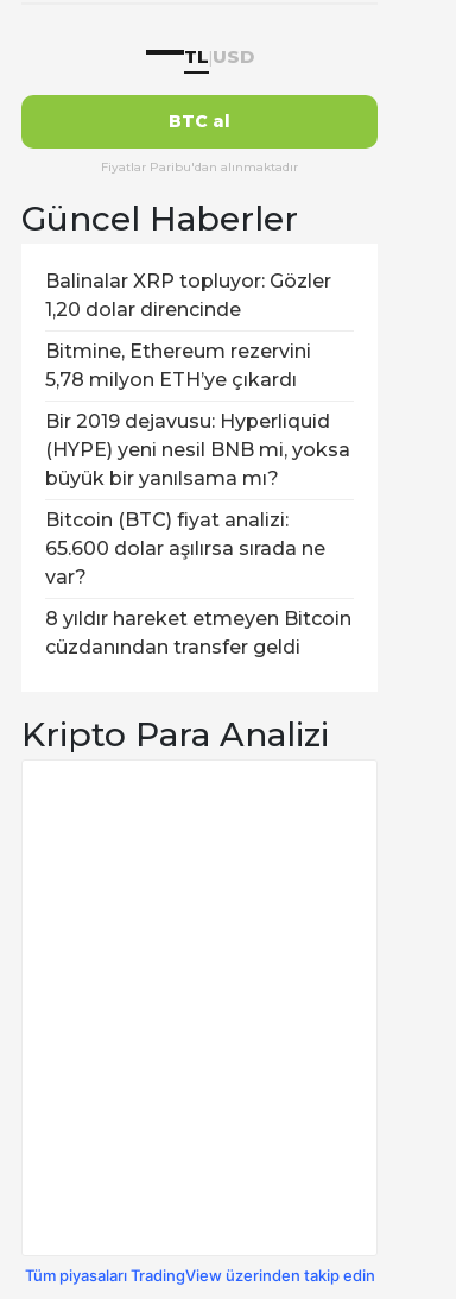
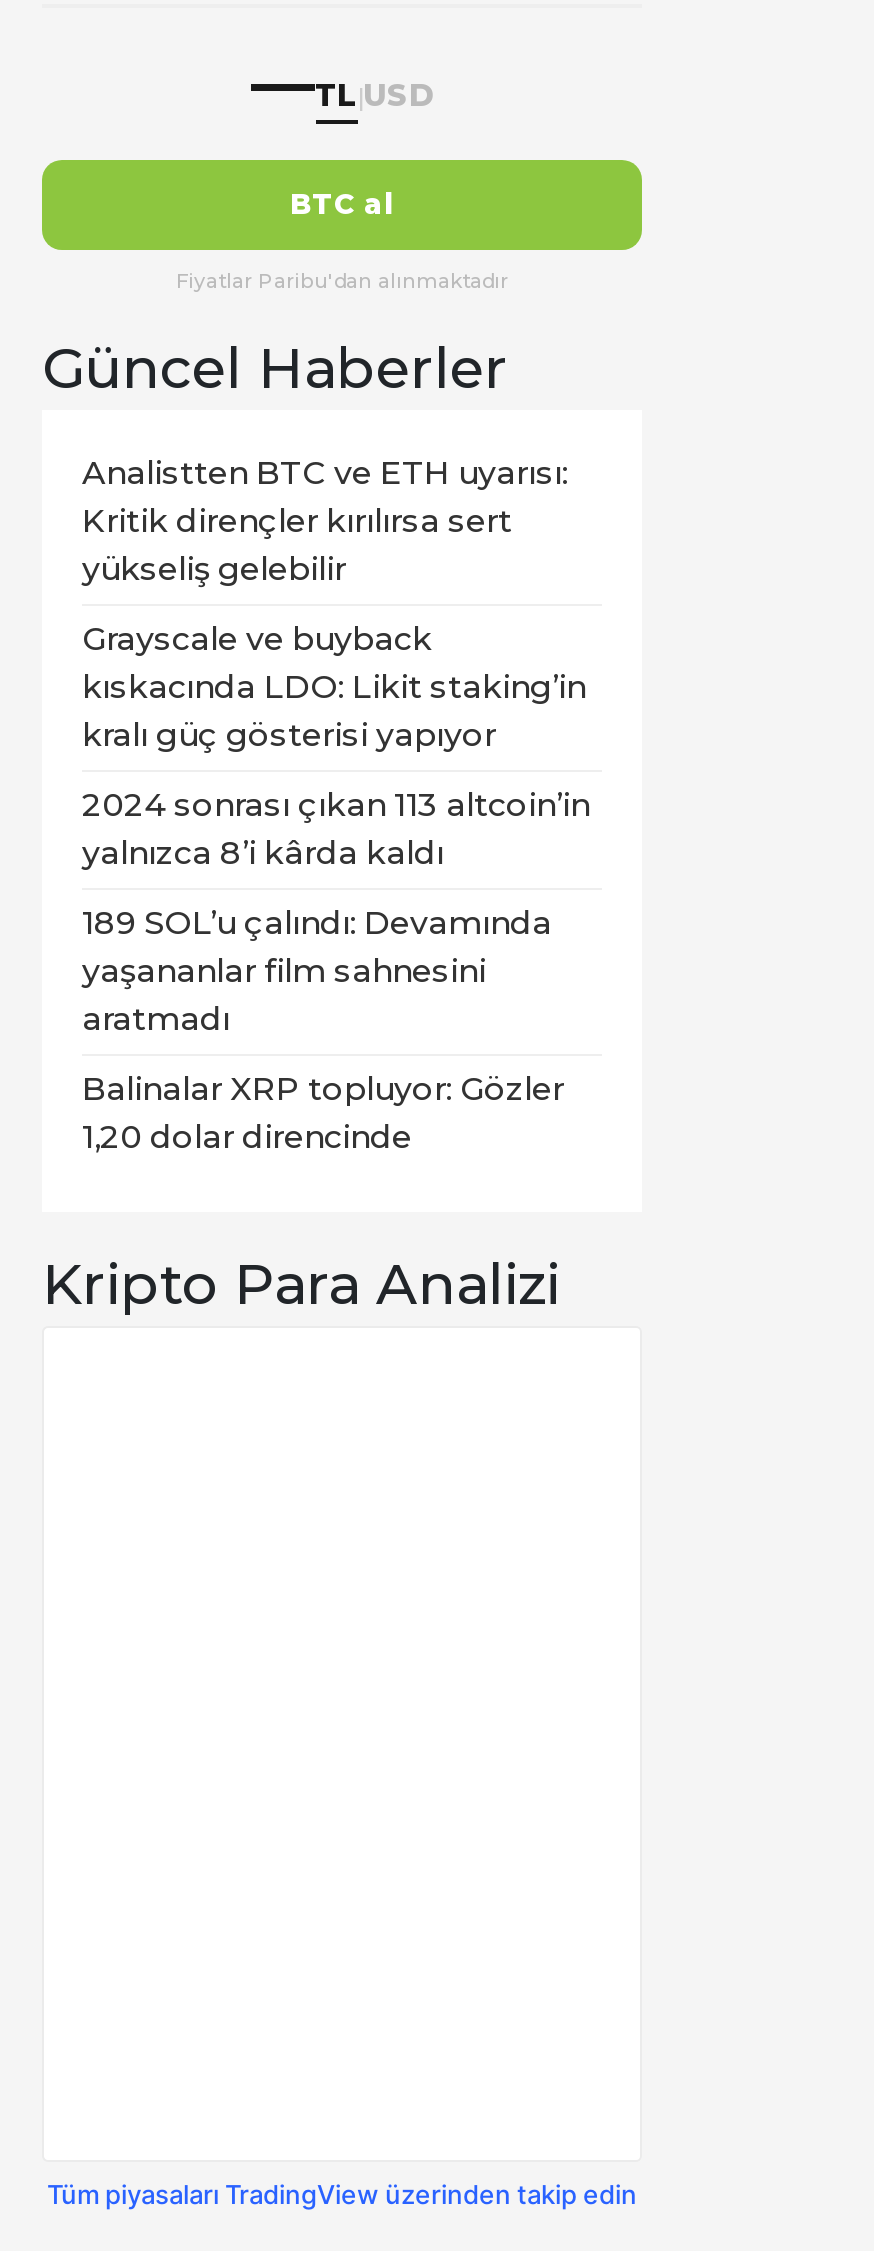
none -> [82,454,590,1038] Analistten BTC ve ETH uyarısı: | Kritik dirençler kırılırsa sert | yükseliş gelebilir | Grayscale ve buyback | kıskacında LDO: Likit staking’in | kralı güç gösterisi yapıyor | 2024 sonrası çıkan 113 altcoin’in | yalnızca 8’i kârda kaldı | 189 SOL’u çalındı: Devamında | yaşananlar film sahnesini | aratmadı
moved [45,270,331,321] -> [82,1070,564,1156]: Balinalar XRP topluyor: Gözler | 1,20 dolar direncinde
[45,340,351,658] Bitmine, Ethereum rezervini | 5,78 milyon ETH’ye çıkardı | Bir 2019 dejavusu: Hyperliquid | (HYPE) yeni nesil BNB mi, yoksa | büyük bir yanılsama mı? | Bitcoin (BTC) fiyat analizi: | 65.600 dolar aşılırsa sırada ne | var? | 8 yıldır hareket etmeyen Bitcoin | cüzdanından transfer geldi -> none

